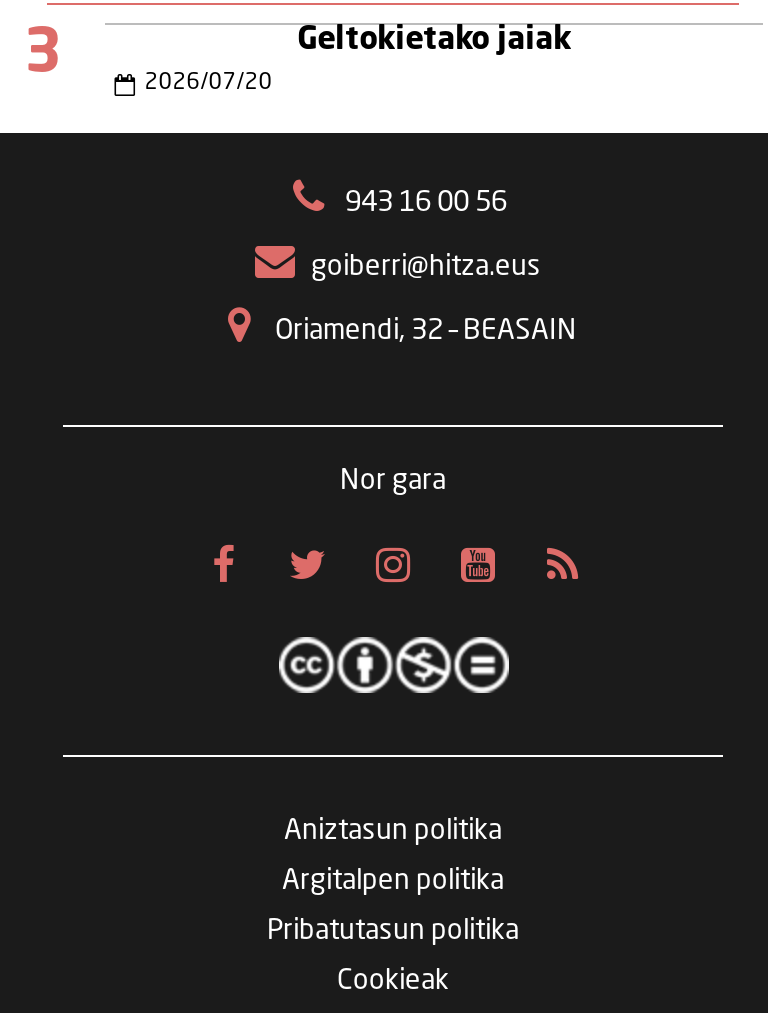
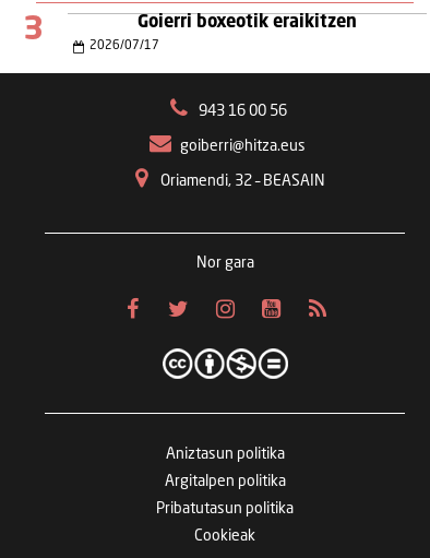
[297,25,571,57] Geltokietako jaiak -> [138,14,357,32] Goierri boxeotik eraikitzen
[144,73,272,95] 2026/07/20 -> [89,41,159,53] 2026/07/17

